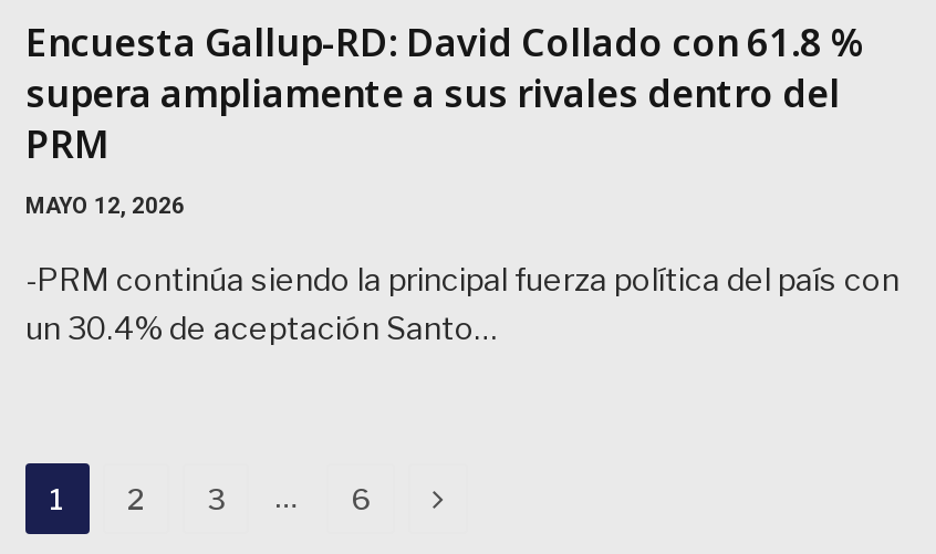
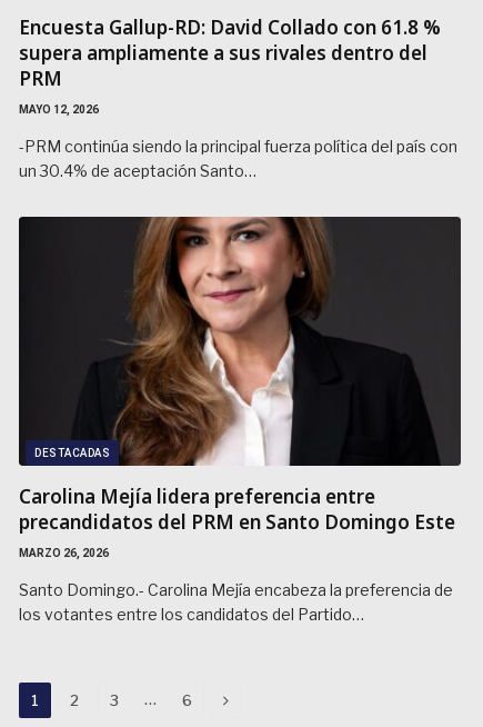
none -> [18,216,462,623] [image] | DESTACADAS | Carolina Mejía lidera preferencia entre | precandidatos del PRM en Santo Domingo Este | MARZO 26, 2026 | Santo Domingo.- Carolina Mejía encabeza la preferencia de | los votantes entre los candidatos del Partido…

